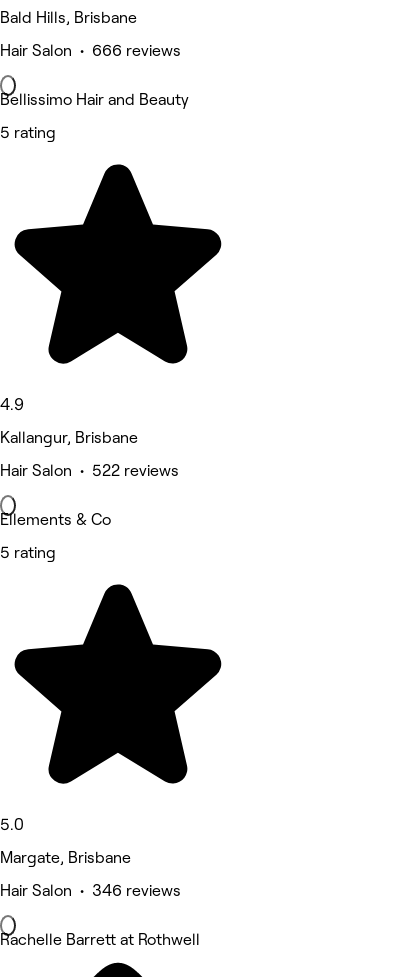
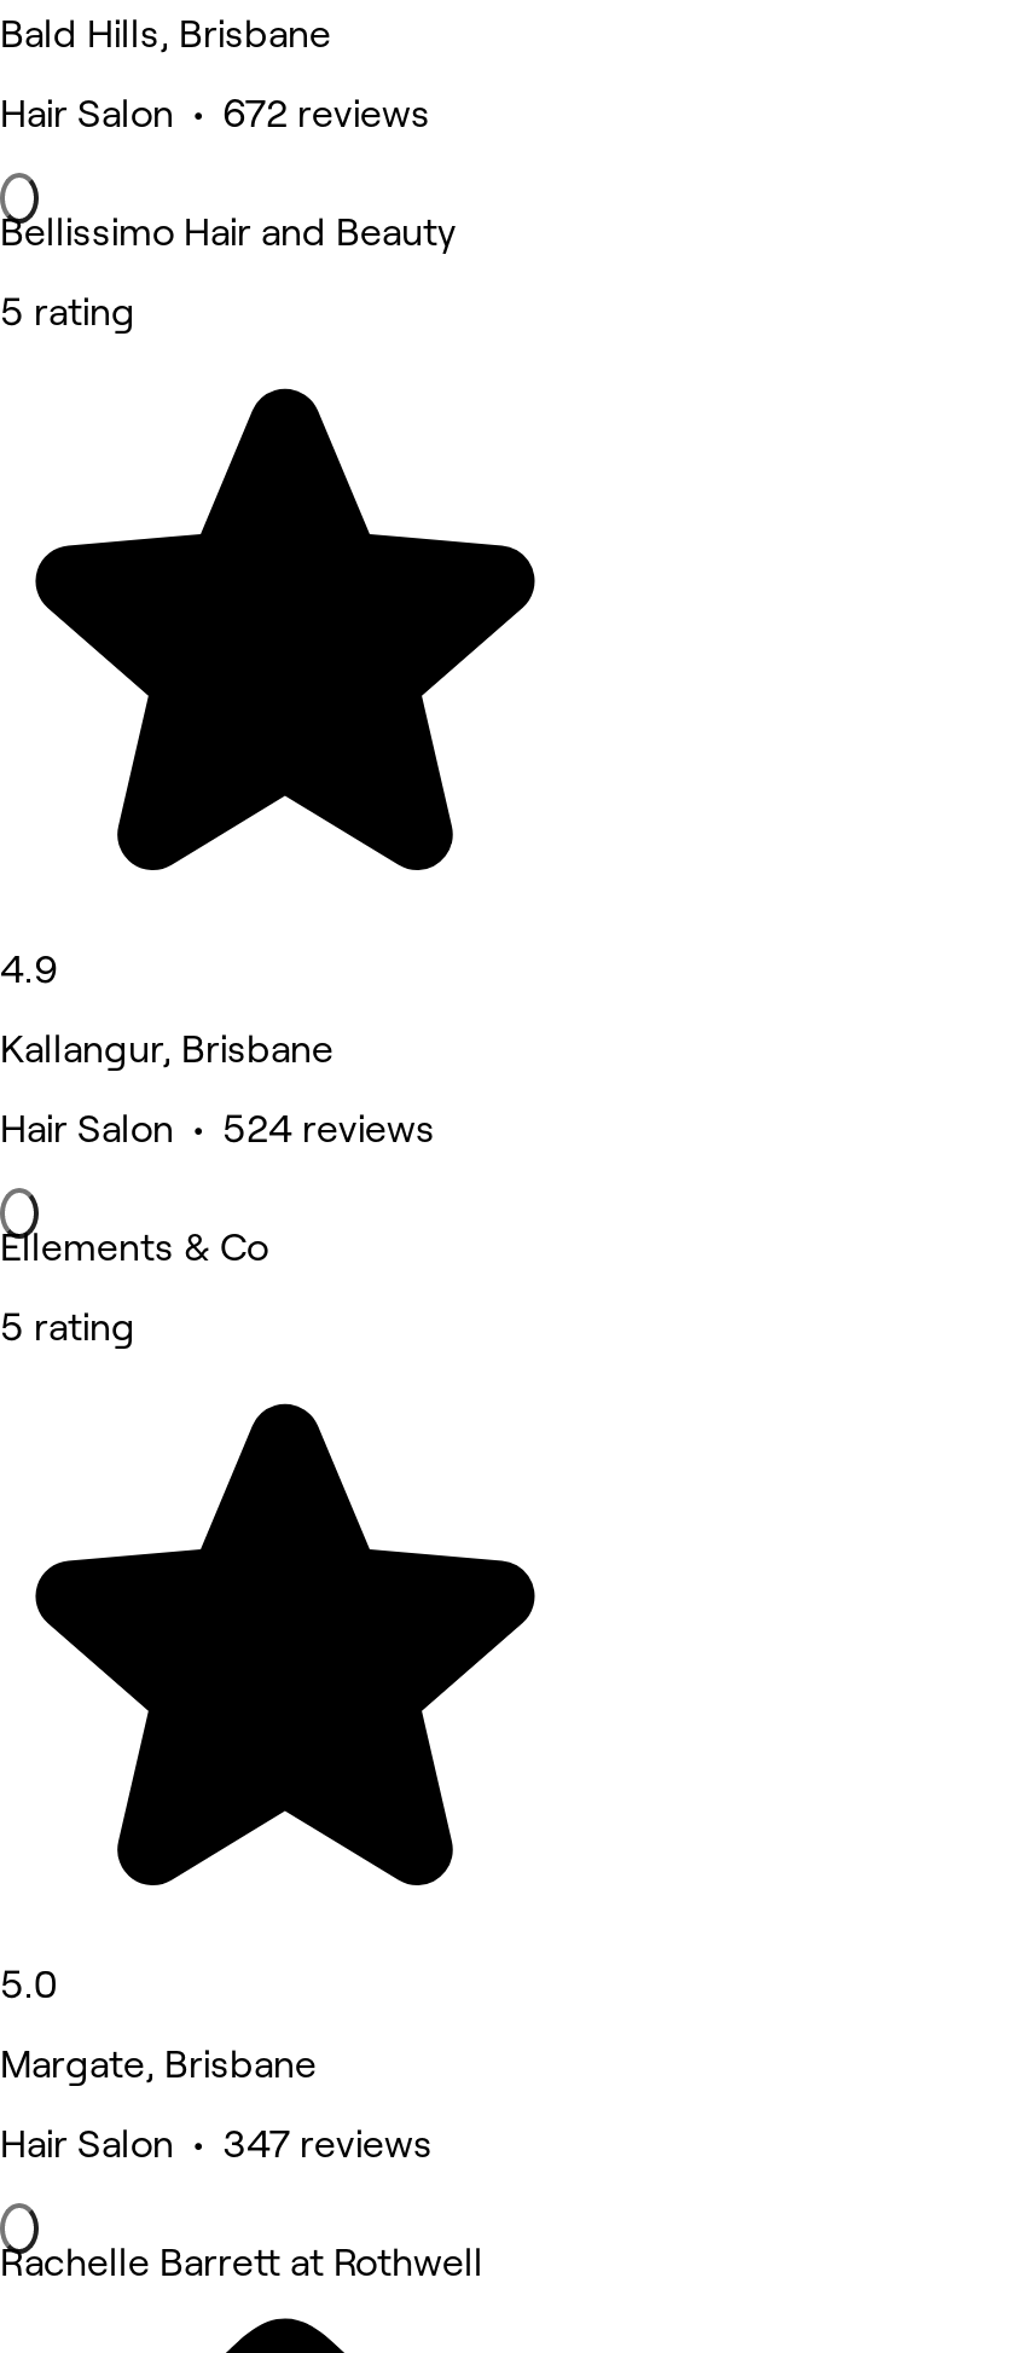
[0,42,181,59] Hair Salon • 666 reviews -> [0,93,430,134] Hair Salon • 672 reviews
[0,462,179,479] Hair Salon • 522 reviews -> [0,1108,435,1149] Hair Salon • 524 reviews
[0,882,181,899] Hair Salon • 346 reviews -> [0,2123,433,2164] Hair Salon • 347 reviews

